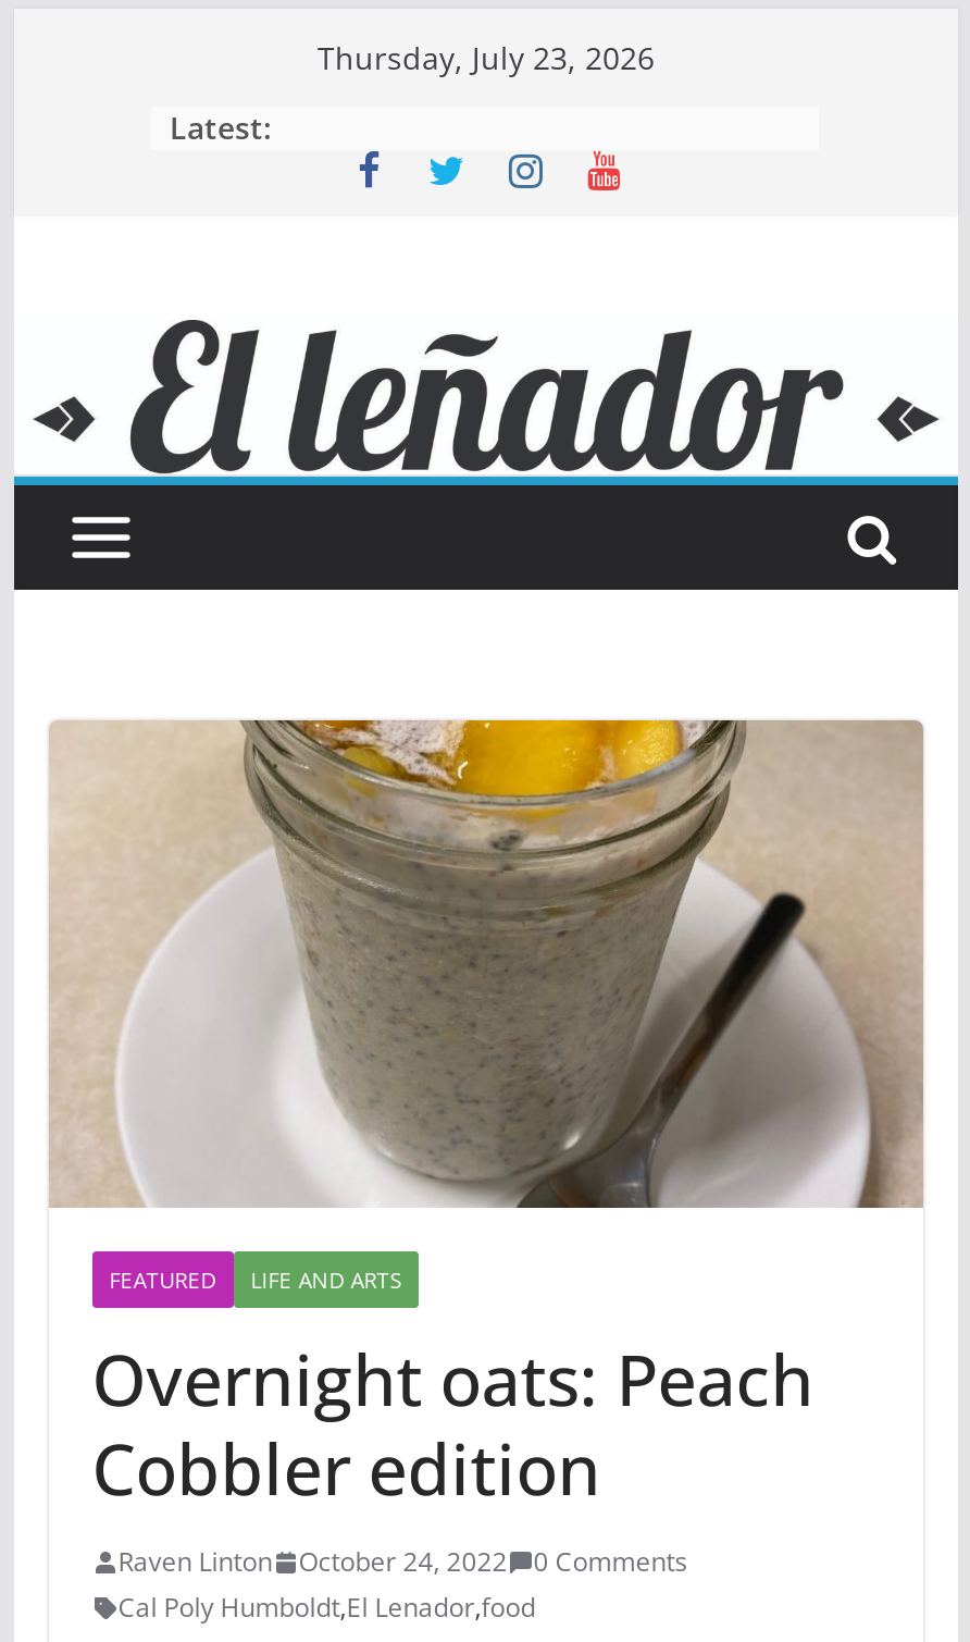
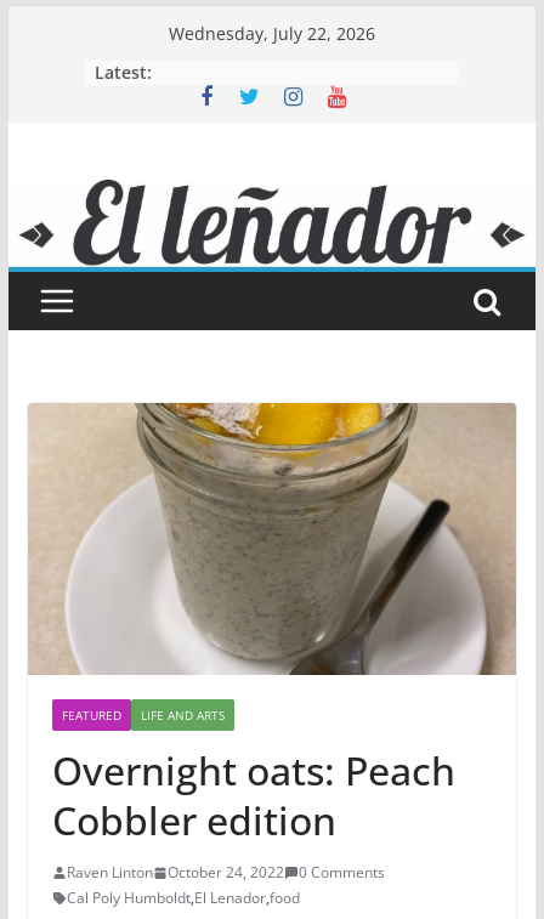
[318,37,655,78] Thursday, July 23, 2026 -> [169,22,375,45] Wednesday, July 22, 2026

